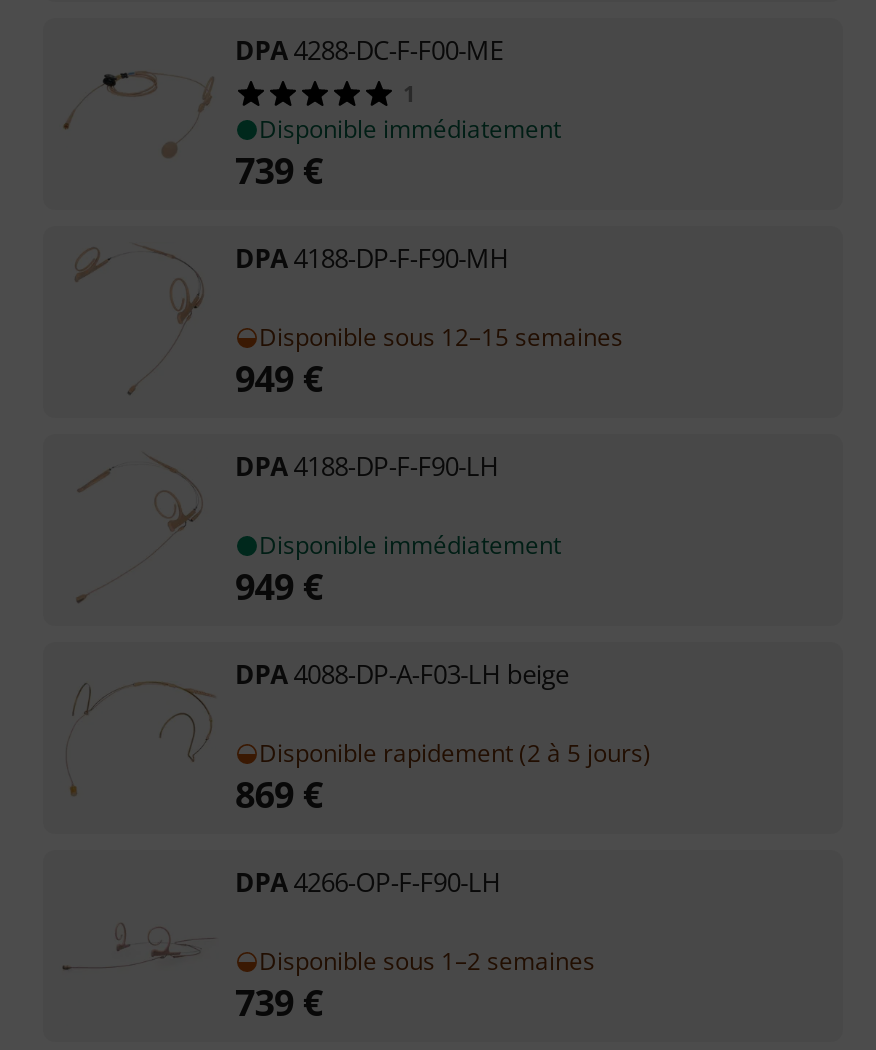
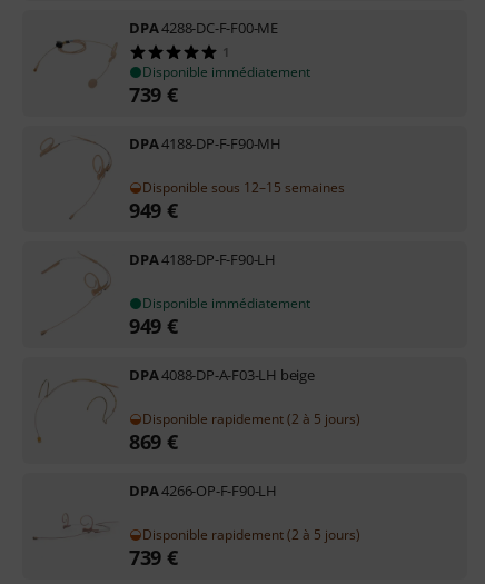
[259,943,595,977] Disponible sous 1–2 semaines -> [142,524,360,543] Disponible rapidement (2 à 5 jours)

